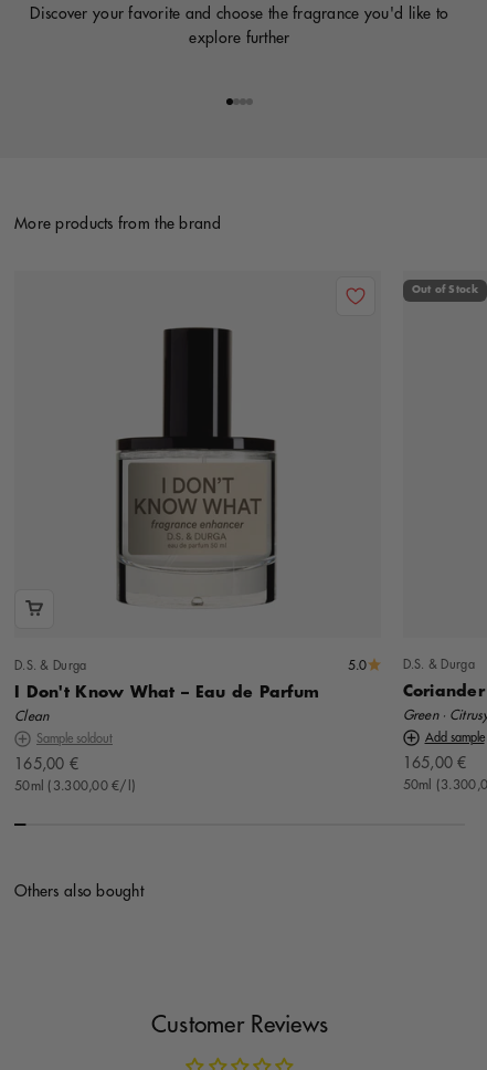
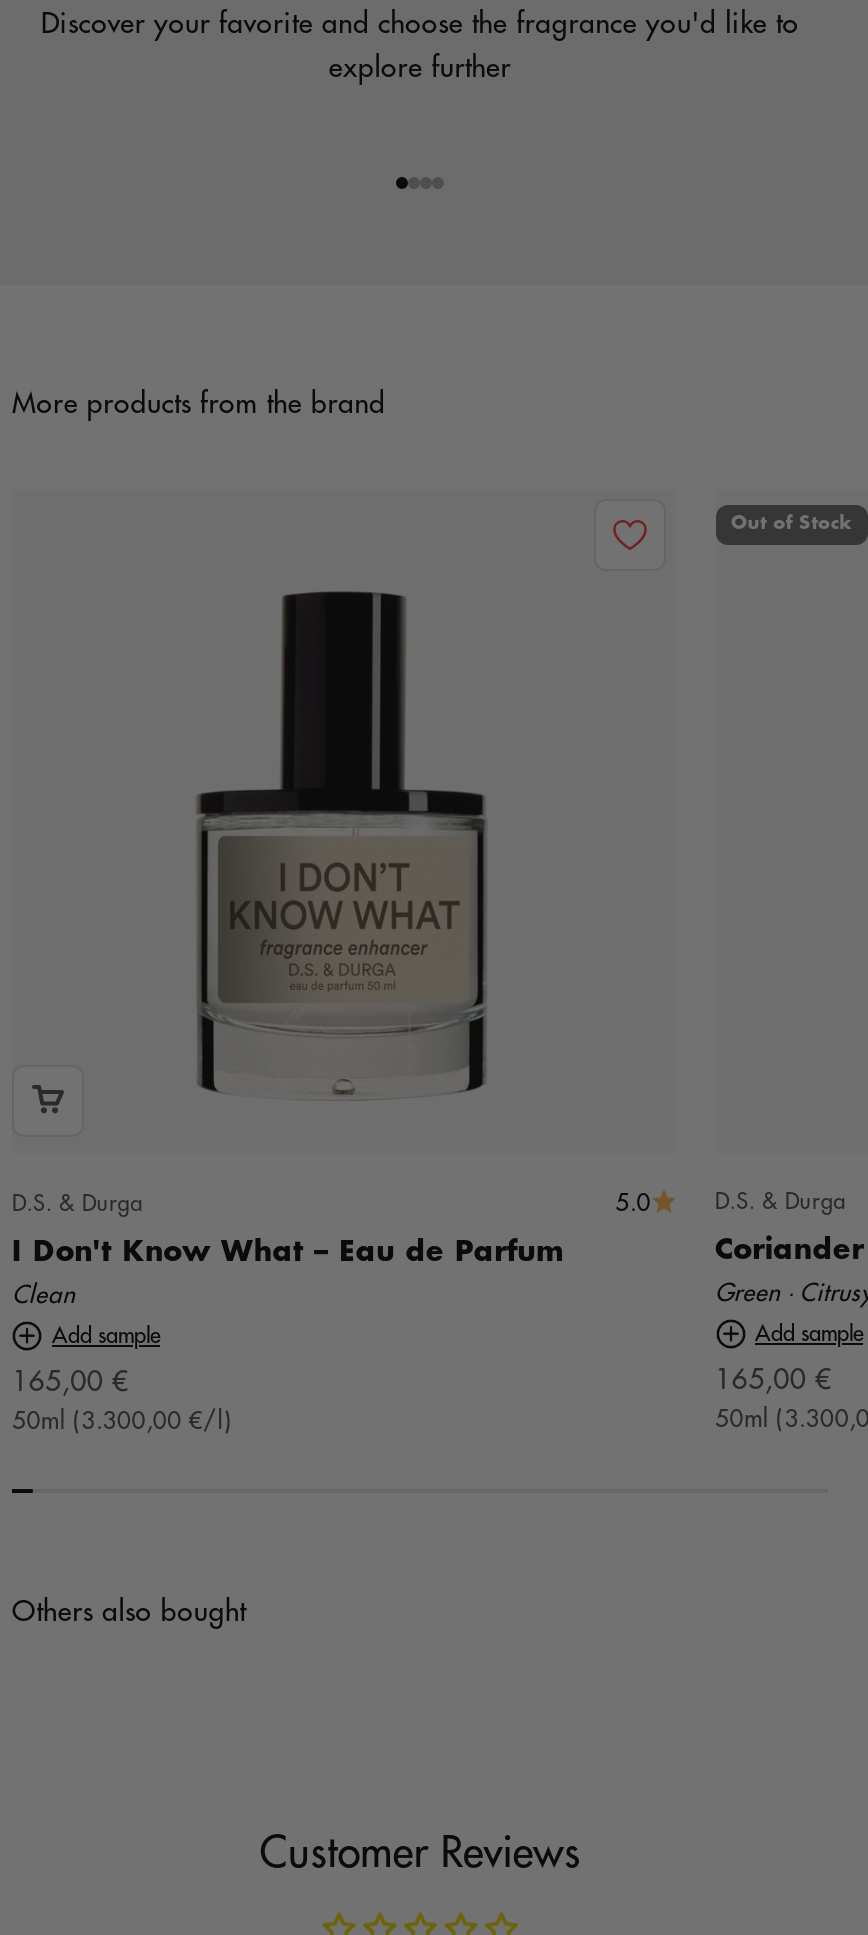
[36,732,113,744] Sample soldout -> [52,1324,160,1346] Add sample

